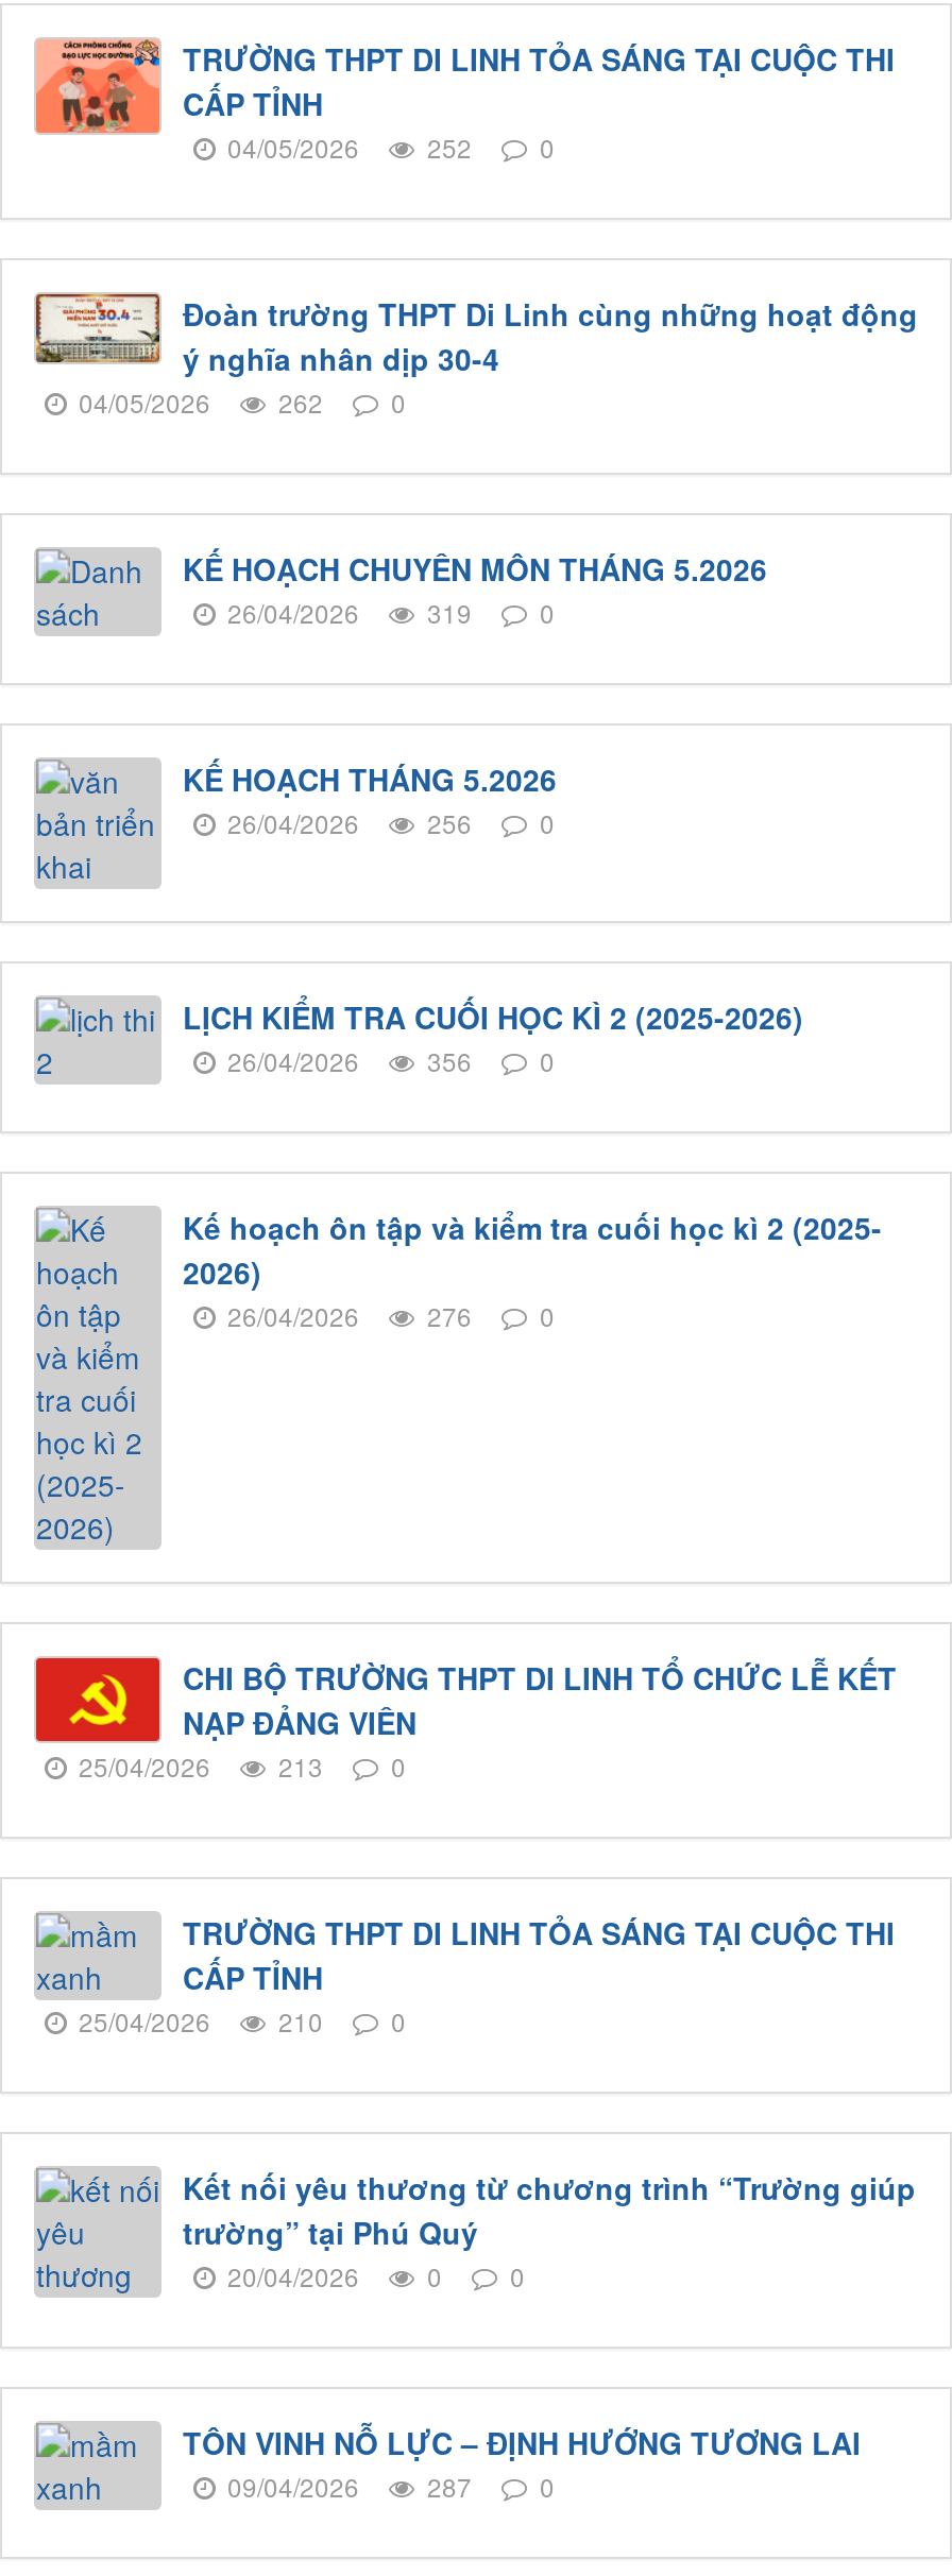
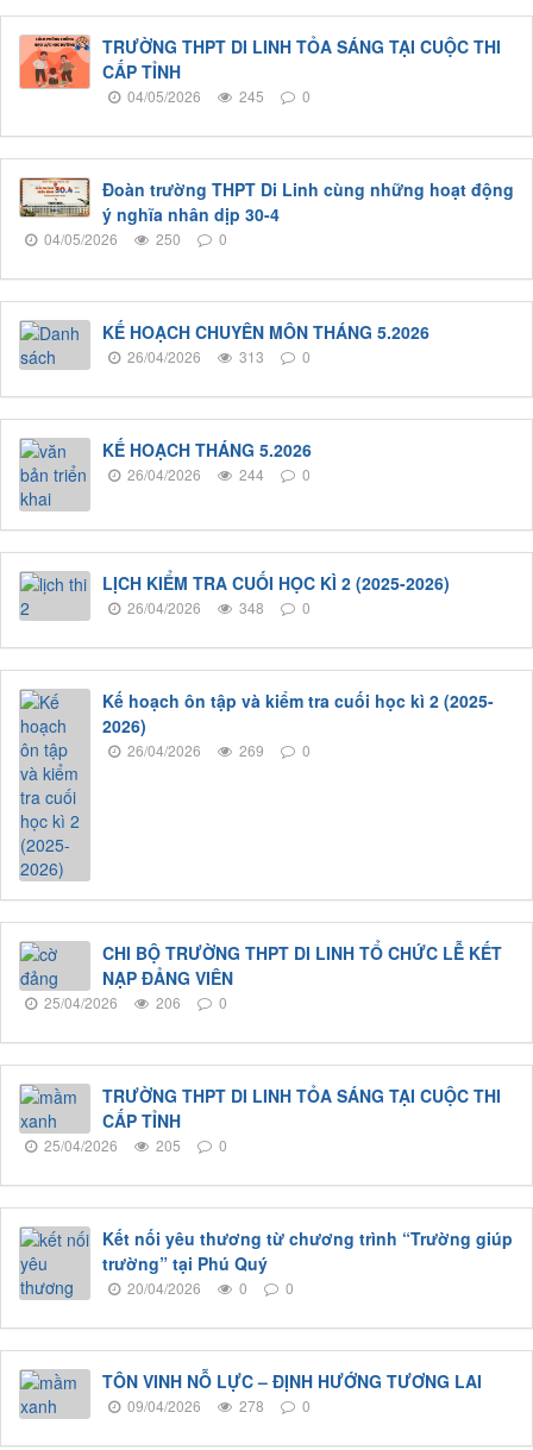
[221,129,555,165] 04/05/2026 252 0 -> [124,86,311,106] 04/05/2026 245 0
[72,383,406,420] 04/05/2026 262 0 -> [40,228,227,249] 04/05/2026 250 0
[221,594,555,630] 26/04/2026 319 0 -> [124,346,311,366] 26/04/2026 313 0
[221,804,555,840] 26/04/2026 256 0 -> [124,464,311,484] 26/04/2026 244 0
[221,1042,555,1078] 26/04/2026 356 0 -> [124,597,311,617] 26/04/2026 348 0
[221,1297,555,1333] 26/04/2026 276 0 -> [124,740,311,760] 26/04/2026 269 0
[34,1656,406,1784] [image] | 25/04/2026 213 0 -> [19,941,227,1012] [image] | 25/04/2026 206 0
[72,2002,406,2038] 25/04/2026 210 0 -> [40,1135,227,1155] 25/04/2026 205 0
[221,2468,555,2504] 09/04/2026 287 0 -> [124,1395,311,1416] 09/04/2026 278 0

